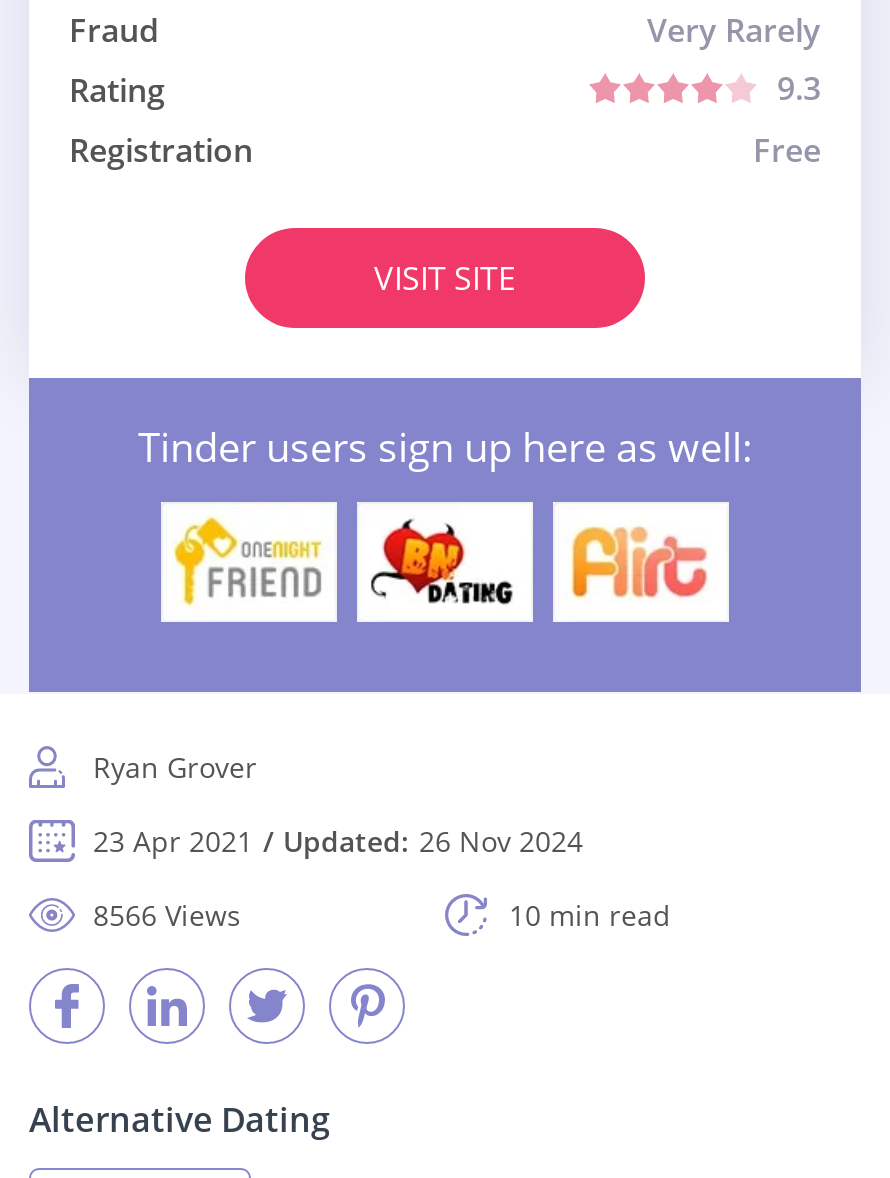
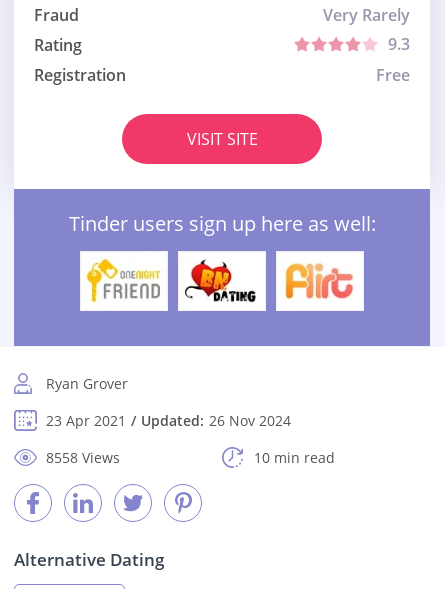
[93,896,241,934] 8566 Views -> [46,448,120,467] 8558 Views

